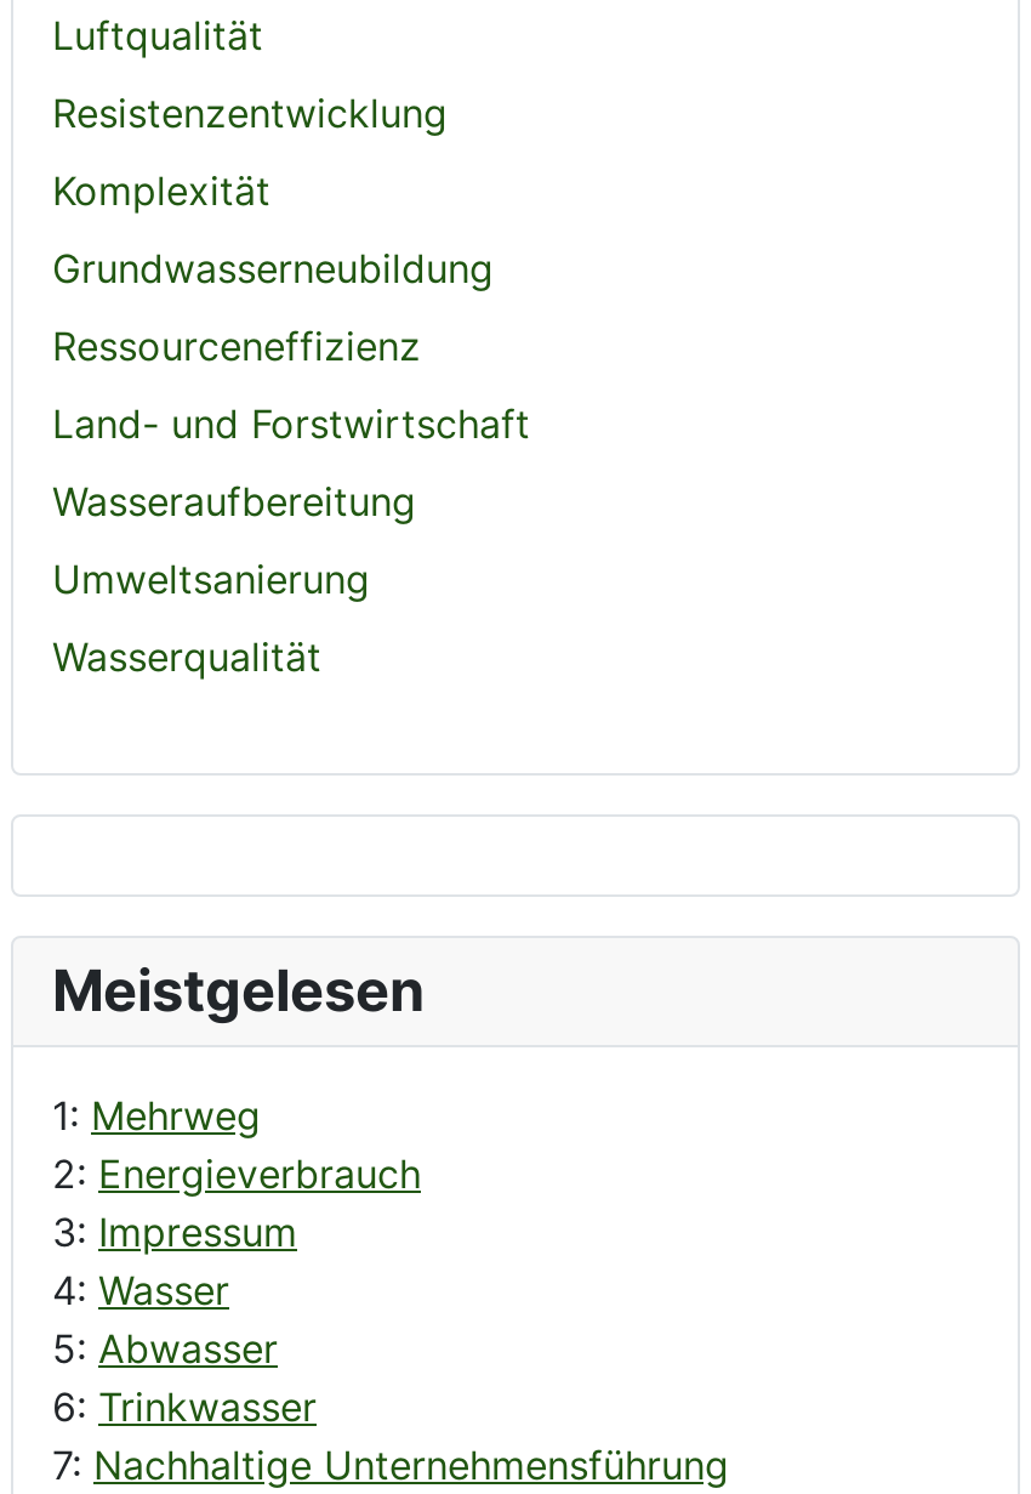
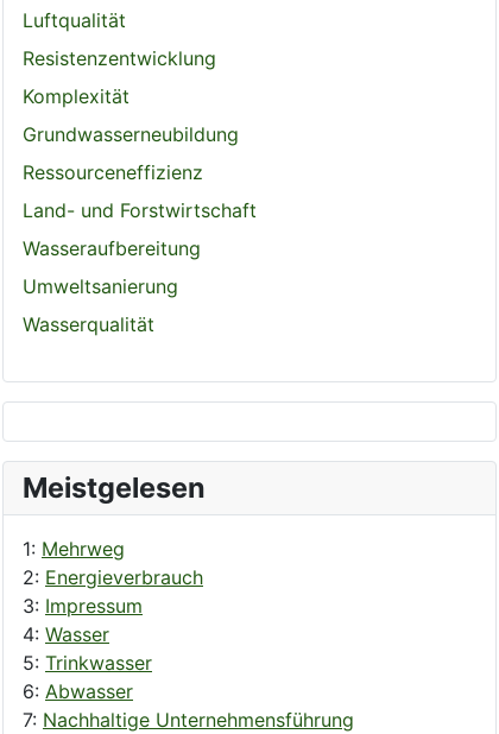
[52,1324,317,1430] 5: Abwasser | 6: Trinkwasser -> [23,651,152,703] 5: Trinkwasser | 6: Abwasser

